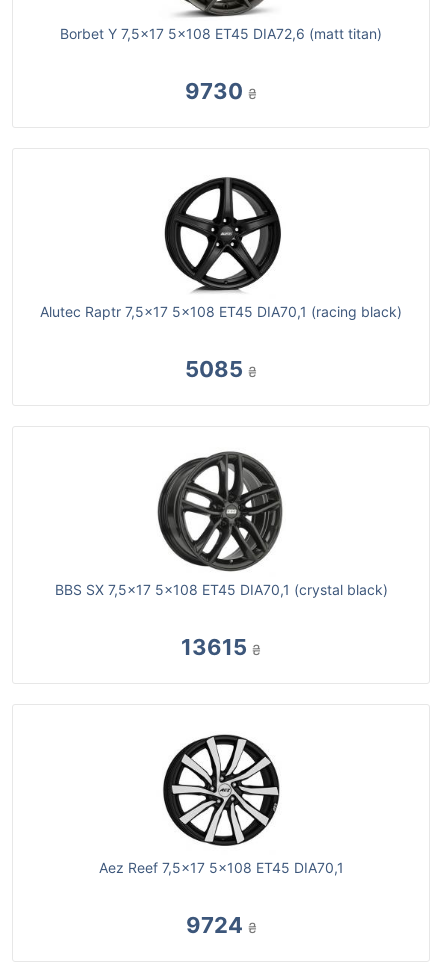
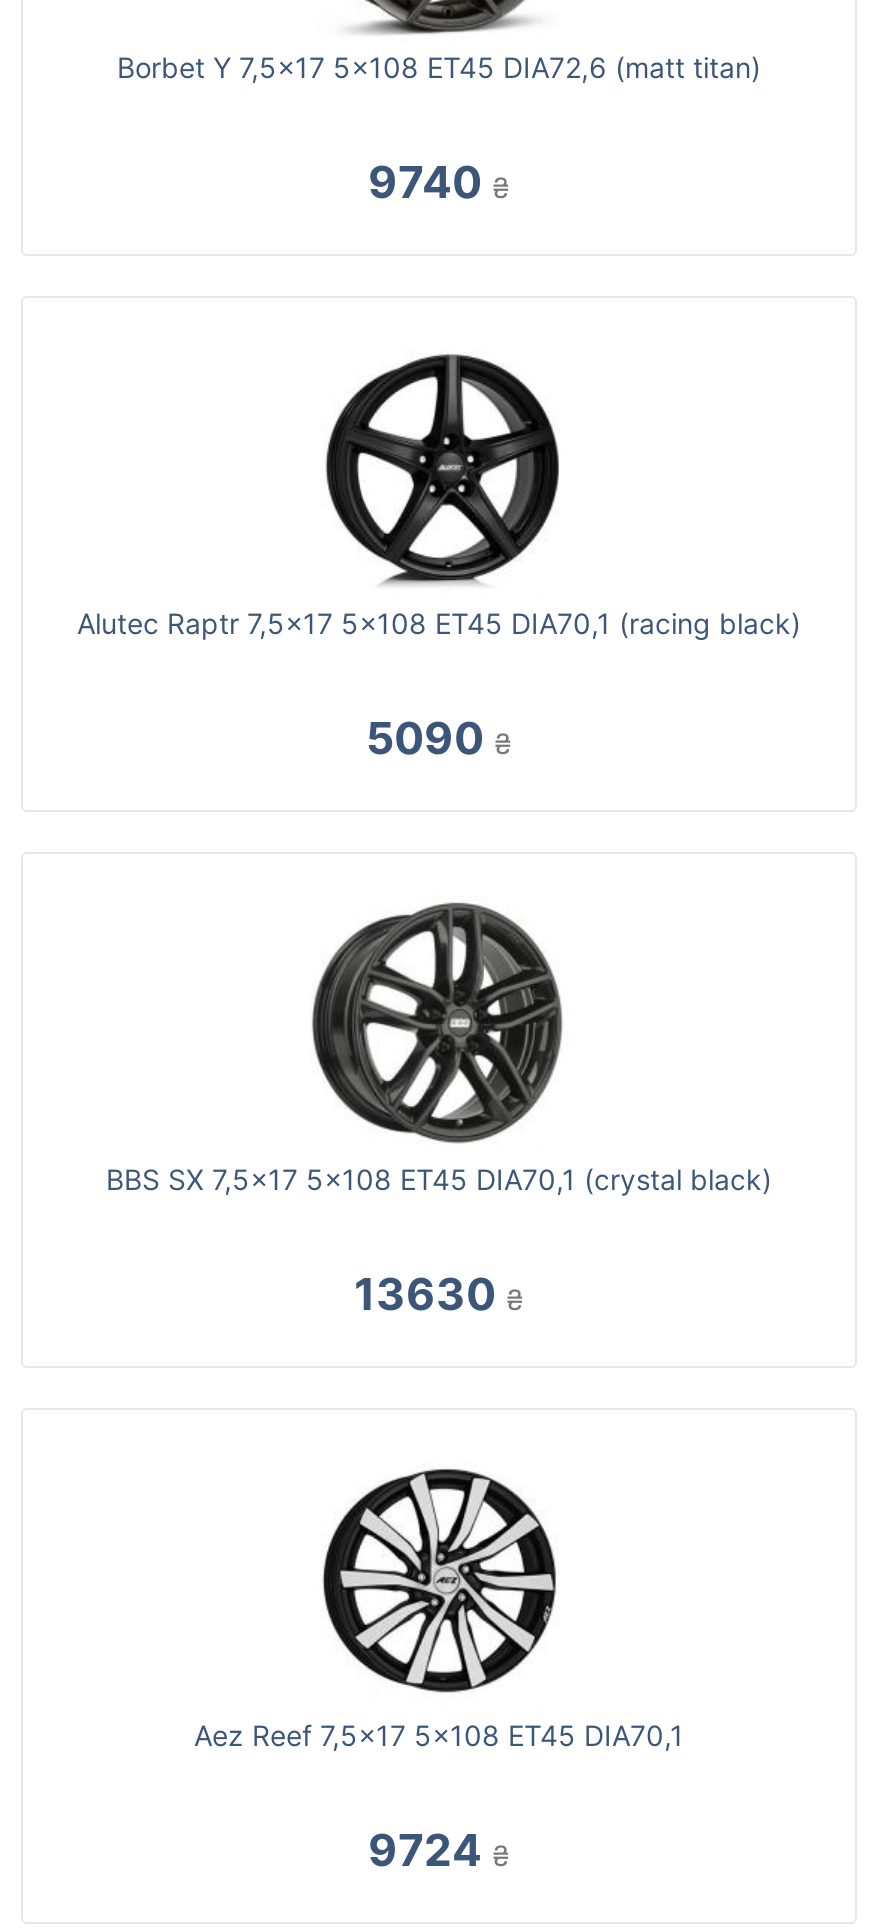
[185,78,257,104] 9730 ₴ -> [368,156,510,208] 9740 ₴
[185,356,257,382] 5085 ₴ -> [366,712,512,764] 5090 ₴
[181,634,261,660] 13615 ₴ -> [354,1268,524,1320] 13630 ₴

